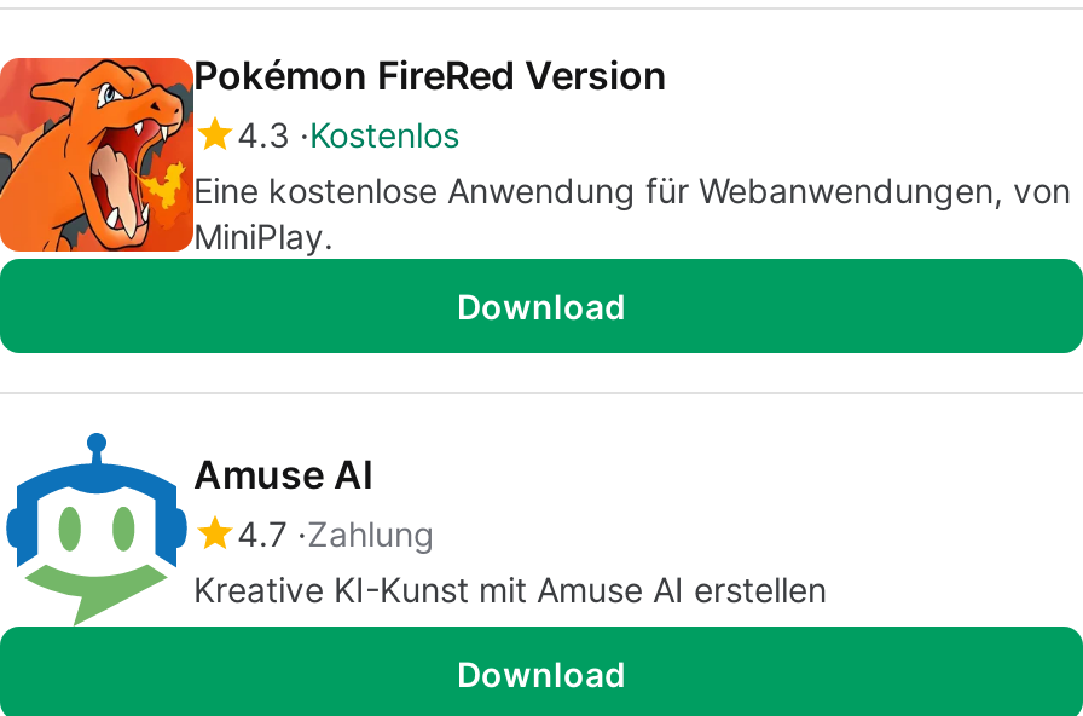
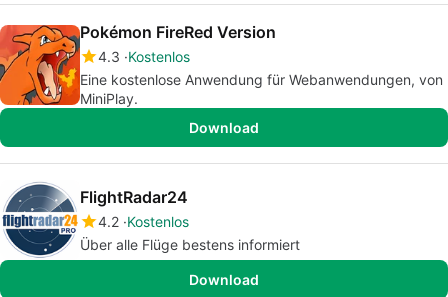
[7,431,827,626] [image] | Amuse AI | 4.7 Zahlung | Kreative KI-Kunst mit Amuse AI erstellen -> [3,180,300,259] [image] | FlightRadar24 | 4.2 Kostenlos | Über alle Flüge bestens informiert

